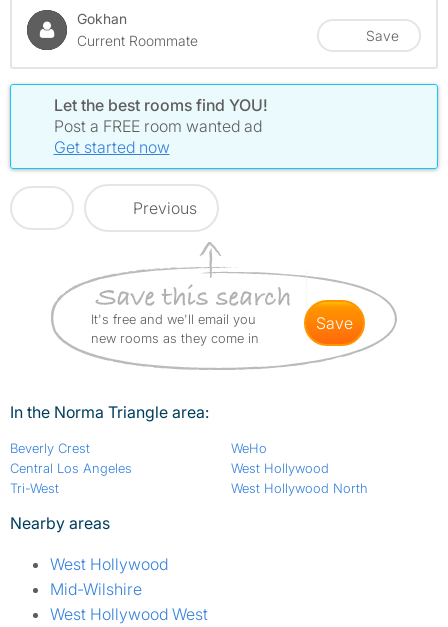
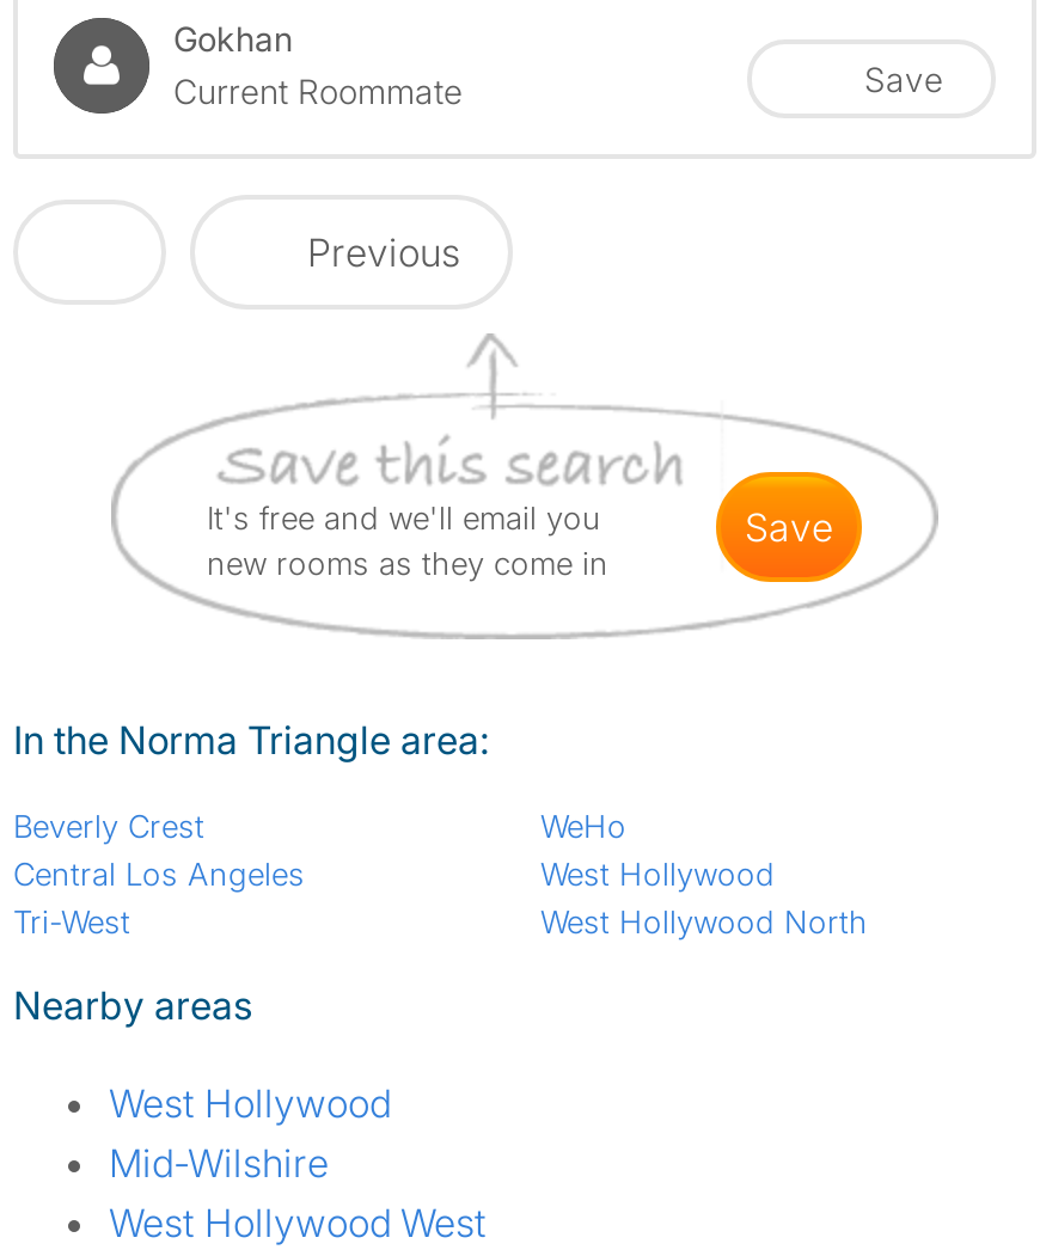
[8,82,440,172] [image] | Let the best rooms find YOU! | Post a FREE room wanted ad | Get started now -> none

